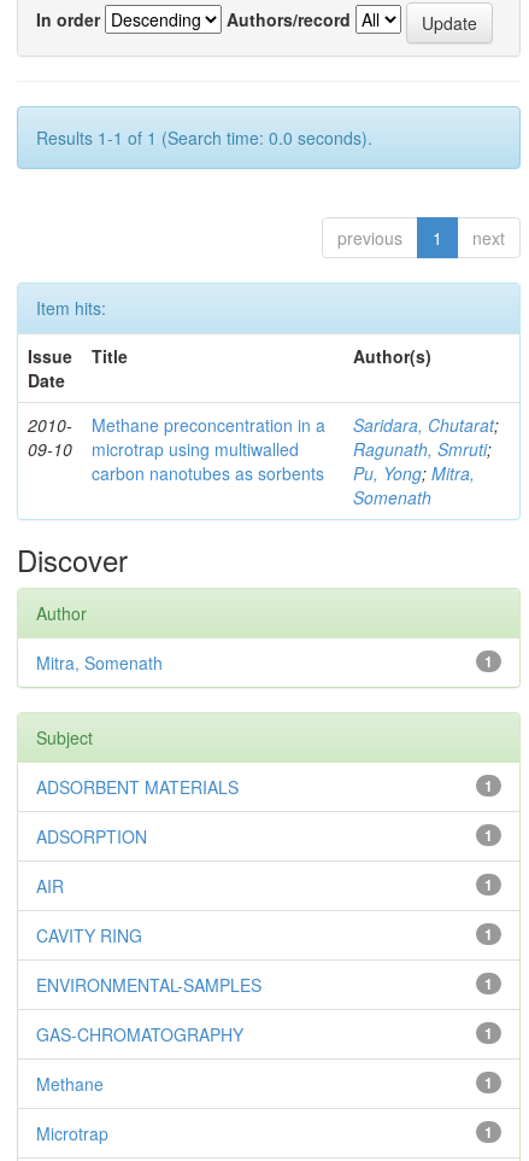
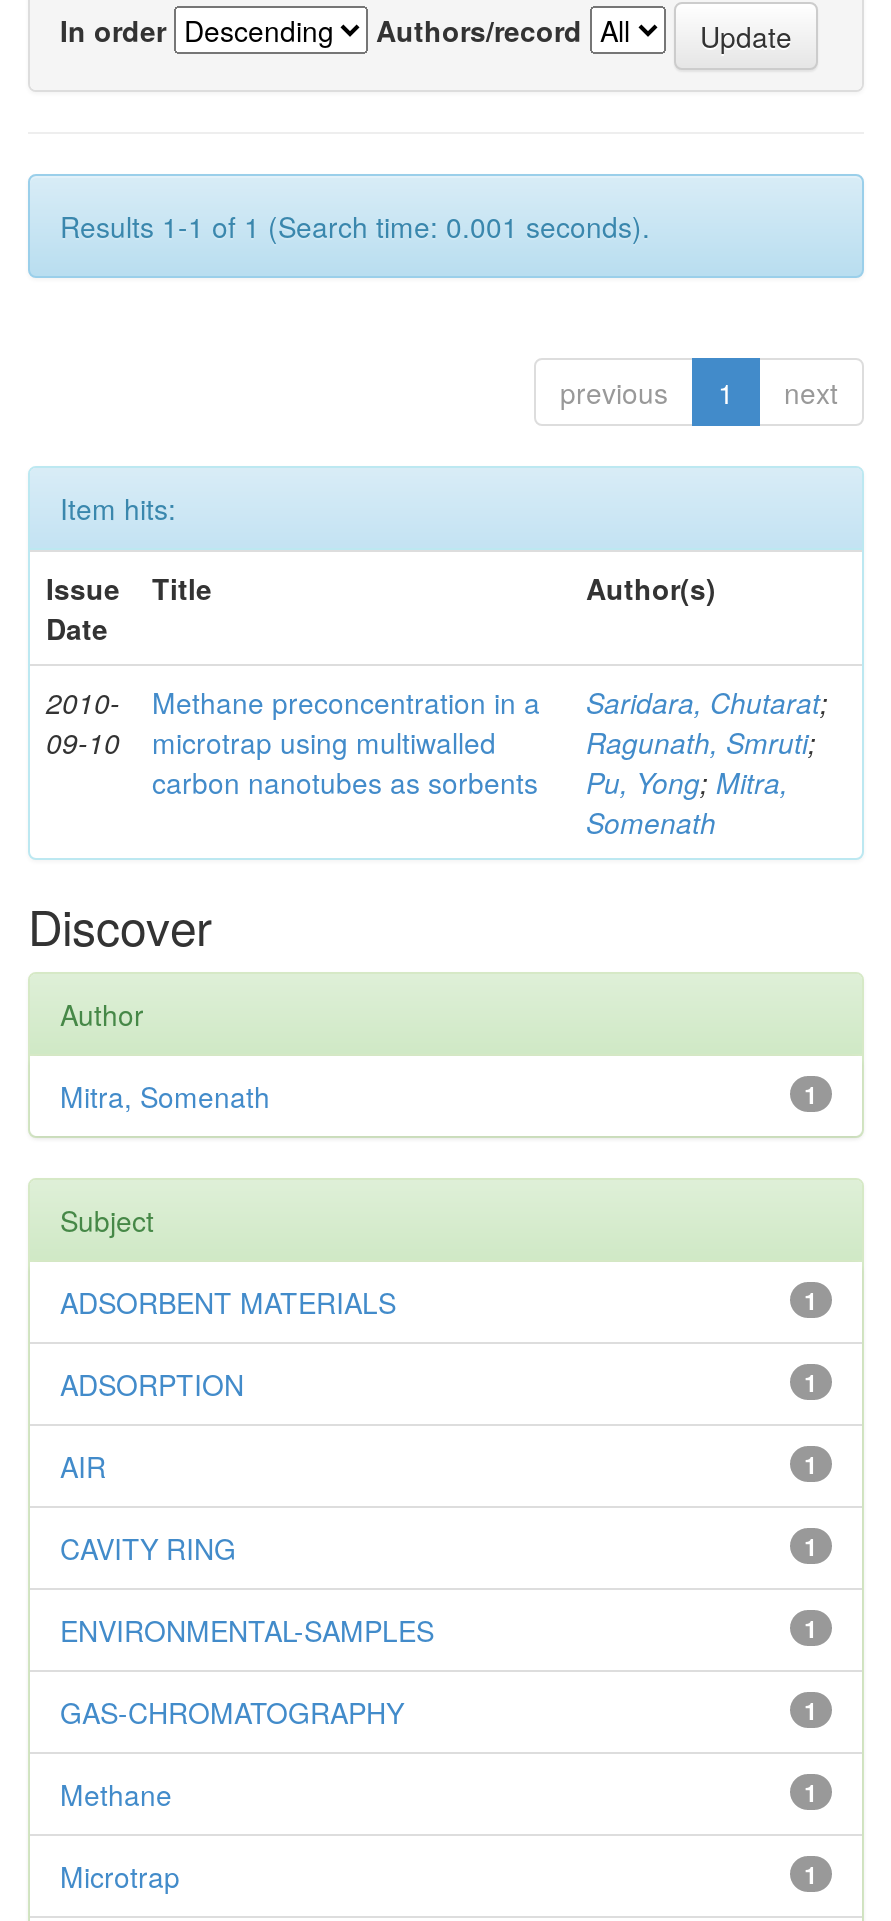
[36,125,372,149] Results 1-1 of 1 (Search time: 0.0 seconds). -> [60,206,650,246] Results 1-1 of 1 (Search time: 0.001 seconds).

